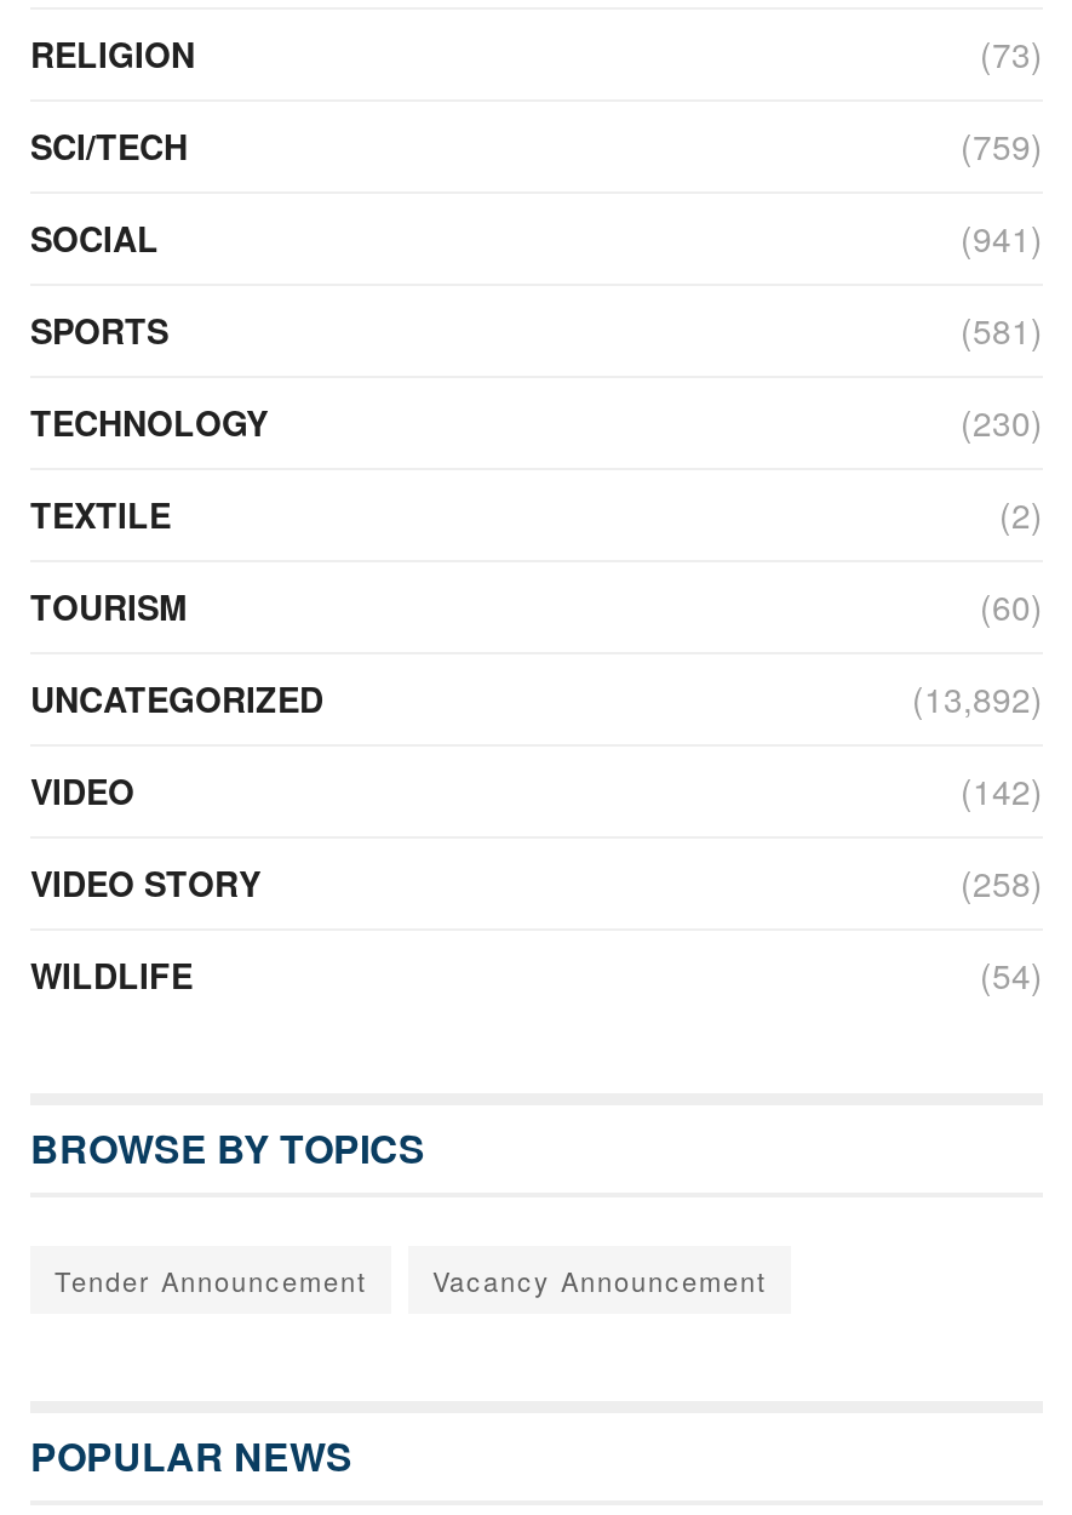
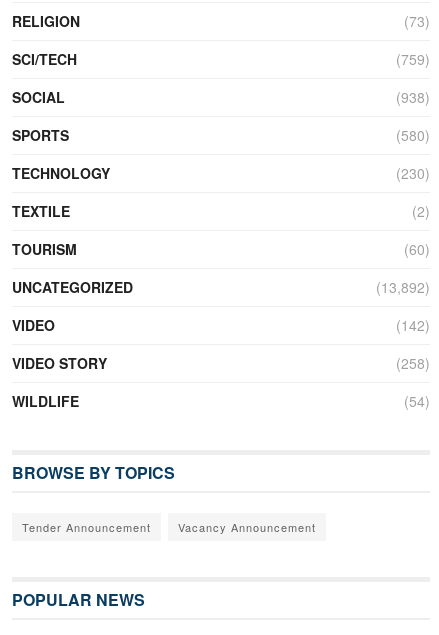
[961,214,1043,263] (941) -> [396,87,430,107] (938)
[961,306,1043,355] (581) -> [396,125,430,145] (580)

